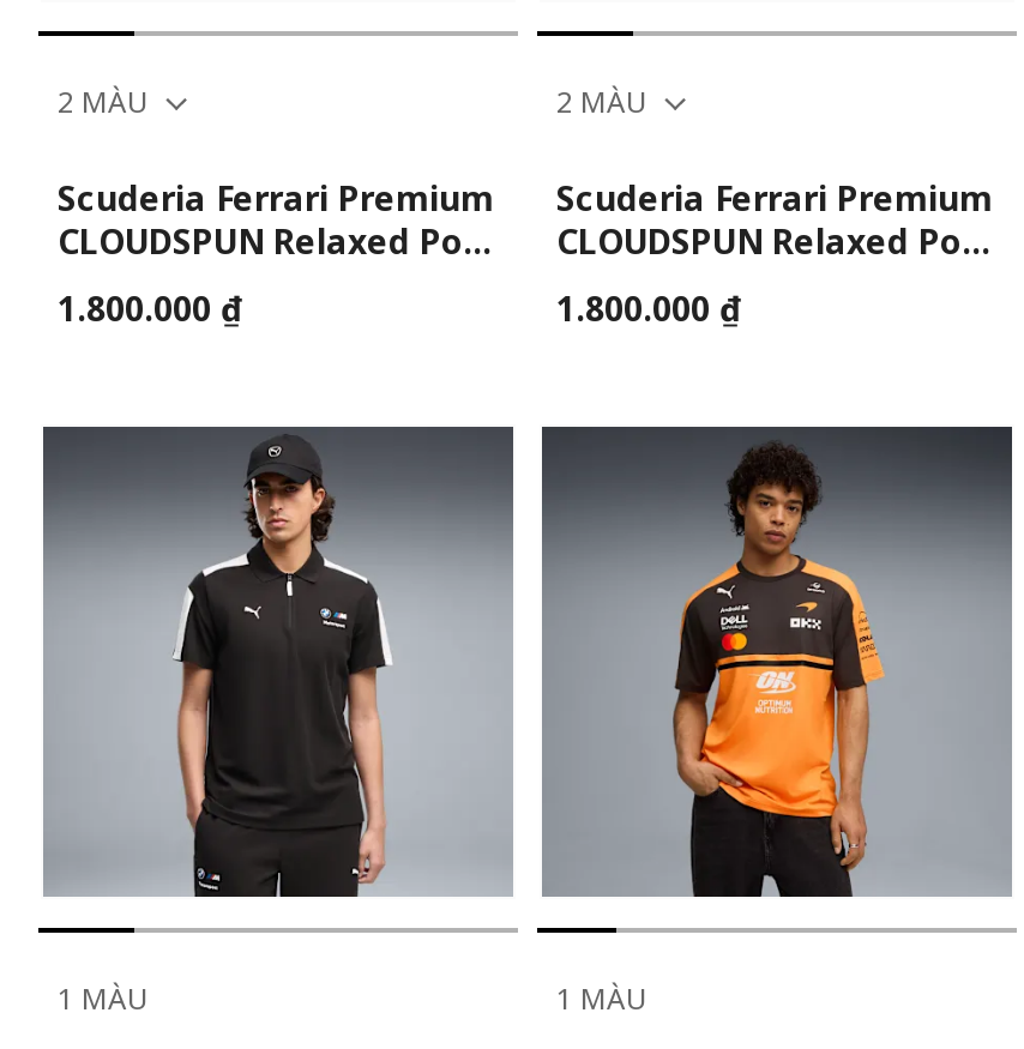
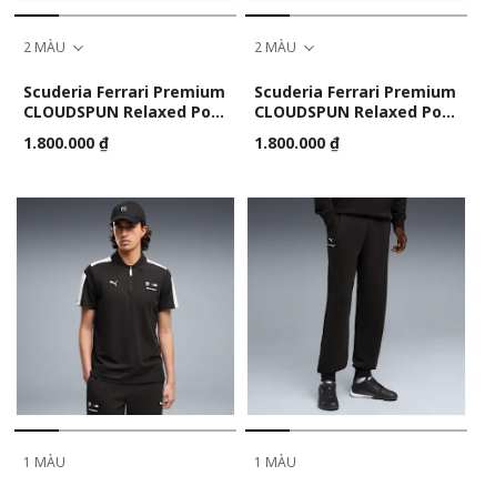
[542,427,1012,899] [image] -> [249,198,464,415] [image]

